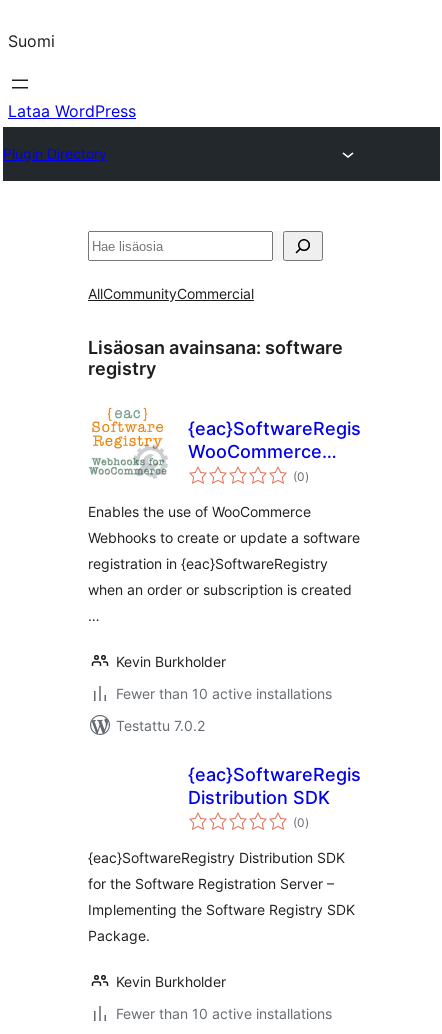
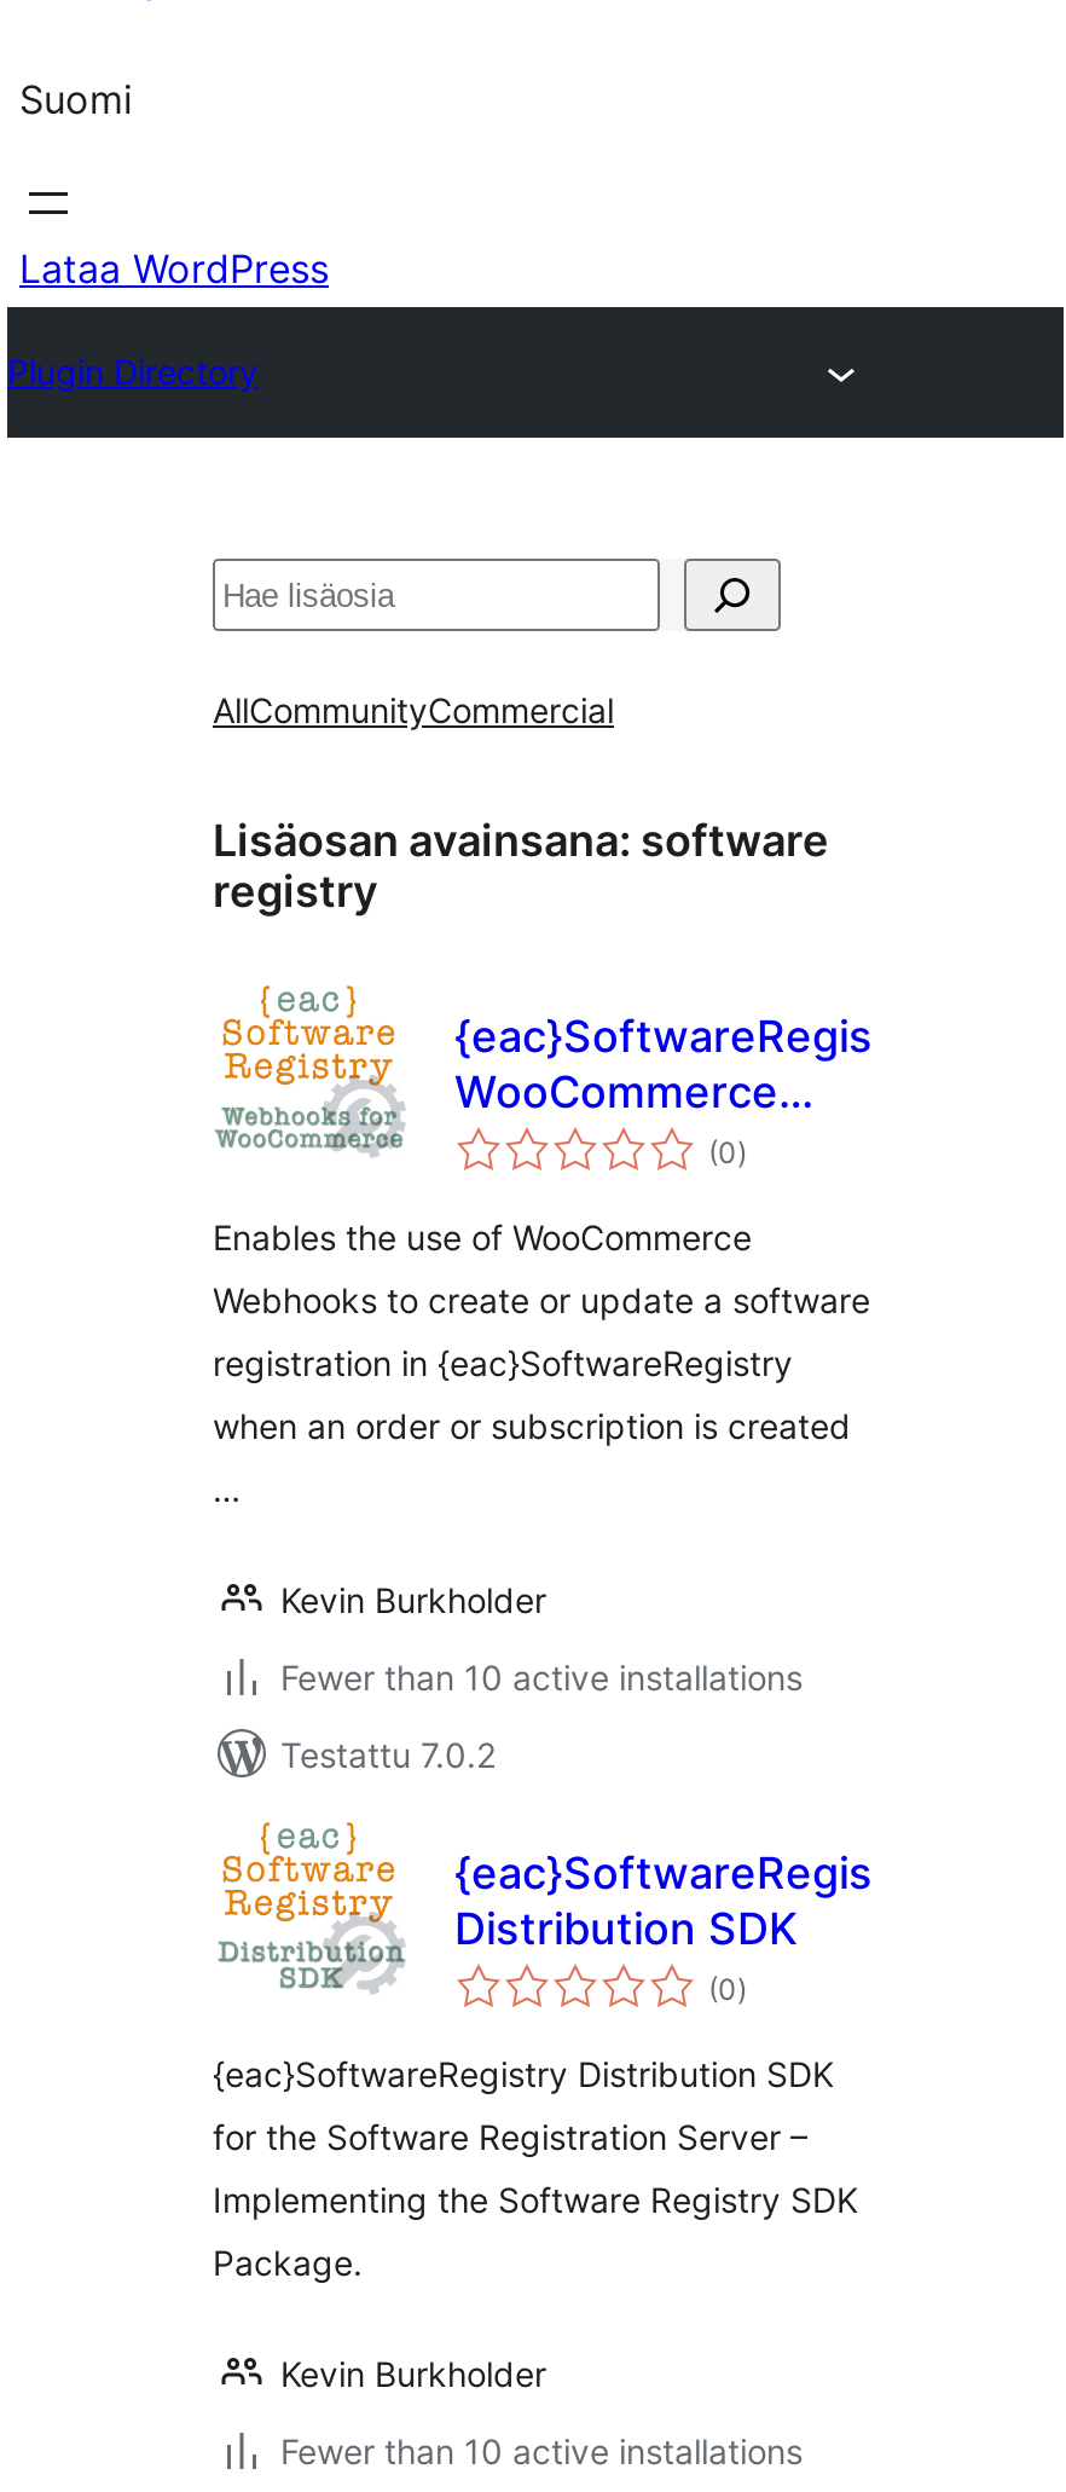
none -> [218,1821,406,1995] [image]

